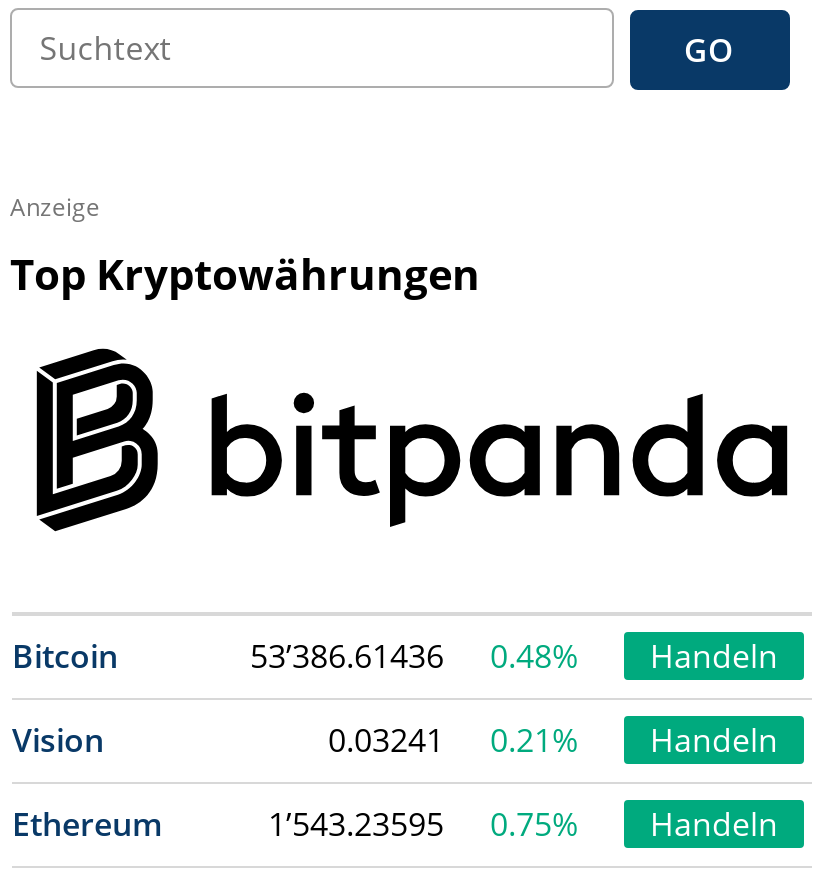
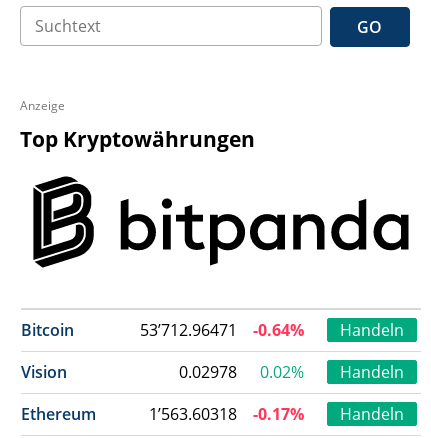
[250,633,444,677] 53’386.61436 -> [140,319,237,341] 53’712.96471
[490,633,578,677] 0.48% -> [253,319,304,341] -0.64%
[328,717,444,761] 0.03241 -> [179,361,237,383] 0.02978
[490,717,578,761] 0.21% -> [260,361,304,383] 0.02%
[268,801,444,845] 1’543.23595 -> [149,403,237,425] 1’563.60318
[490,801,578,845] 0.75% -> [253,403,304,425] -0.17%

